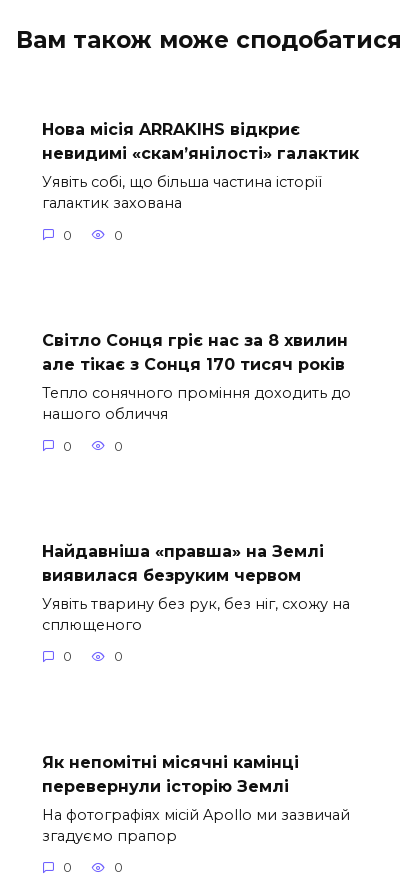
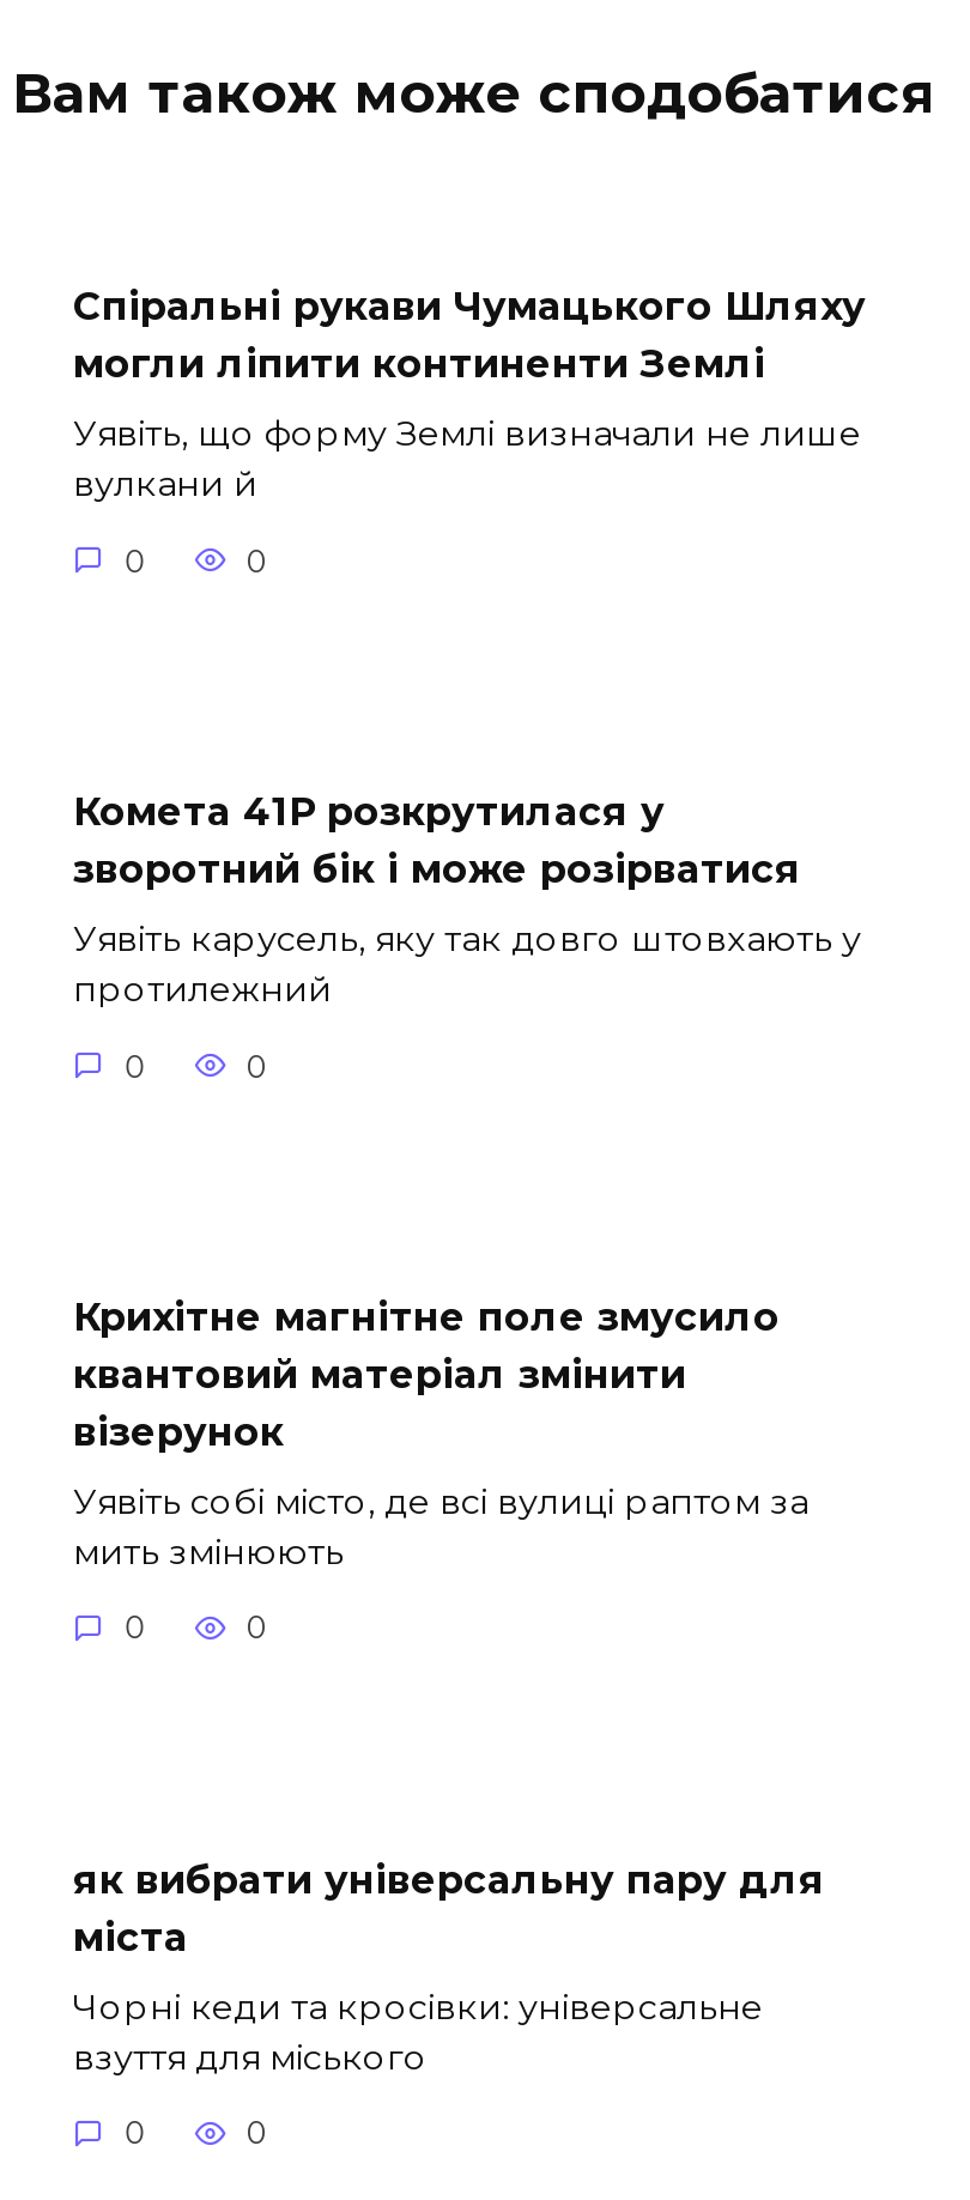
[41,120,358,163] Нова місія ARRAKIHS відкриє | невидимі «скам’янілості» галактик -> [73,285,866,388] Спіральні рукави Чумацького Шляху | могли ліпити континенти Землі
[41,173,321,212] Уявіть собі, що більша частина історії | галактик захована -> [73,413,861,506] Уявіть, що форму Землі визначали не лише | вулкани й
[41,331,347,374] Світло Сонця гріє нас за 8 хвилин | але тікає з Сонця 170 тисяч років -> [73,790,801,893] Комета 41P розкрутилася у | зворотний бік і може розірватися
[41,384,350,423] Тепло сонячного проміння доходить до | нашого обличчя -> [73,918,861,1011] Уявіть карусель, яку так довго штовхають у | протилежний
[41,541,323,584] Найдавніша «правша» на Землі | виявилася безруким червом -> [73,1295,780,1455] Крихітне магнітне поле змусило | квантовий матеріал змінити | візерунок
[41,595,349,634] Уявіть тварину без рук, без ніг, схожу на | сплющеного -> [73,1480,808,1573] Уявіть собі місто, де всі вулиці раптом за | мить змінюють
[41,752,298,795] Як непомітні місячні камінці | перевернули історію Землі -> [73,1857,825,1960] як вибрати універсальну пару для | міста
[41,806,349,845] На фотографіях місій Apollo ми зазвичай | згадуємо прапор -> [73,1985,763,2078] Чорні кеди та кросівки: універсальне | взуття для міського

